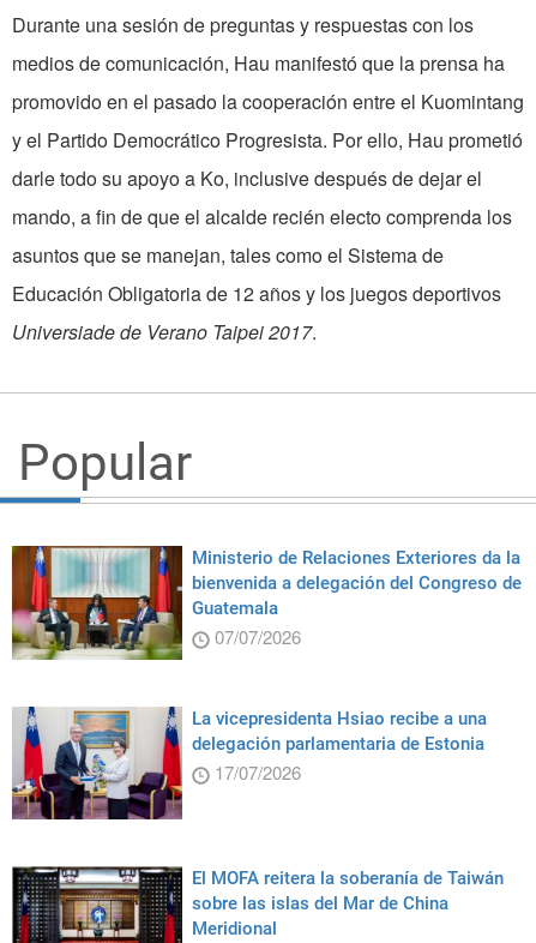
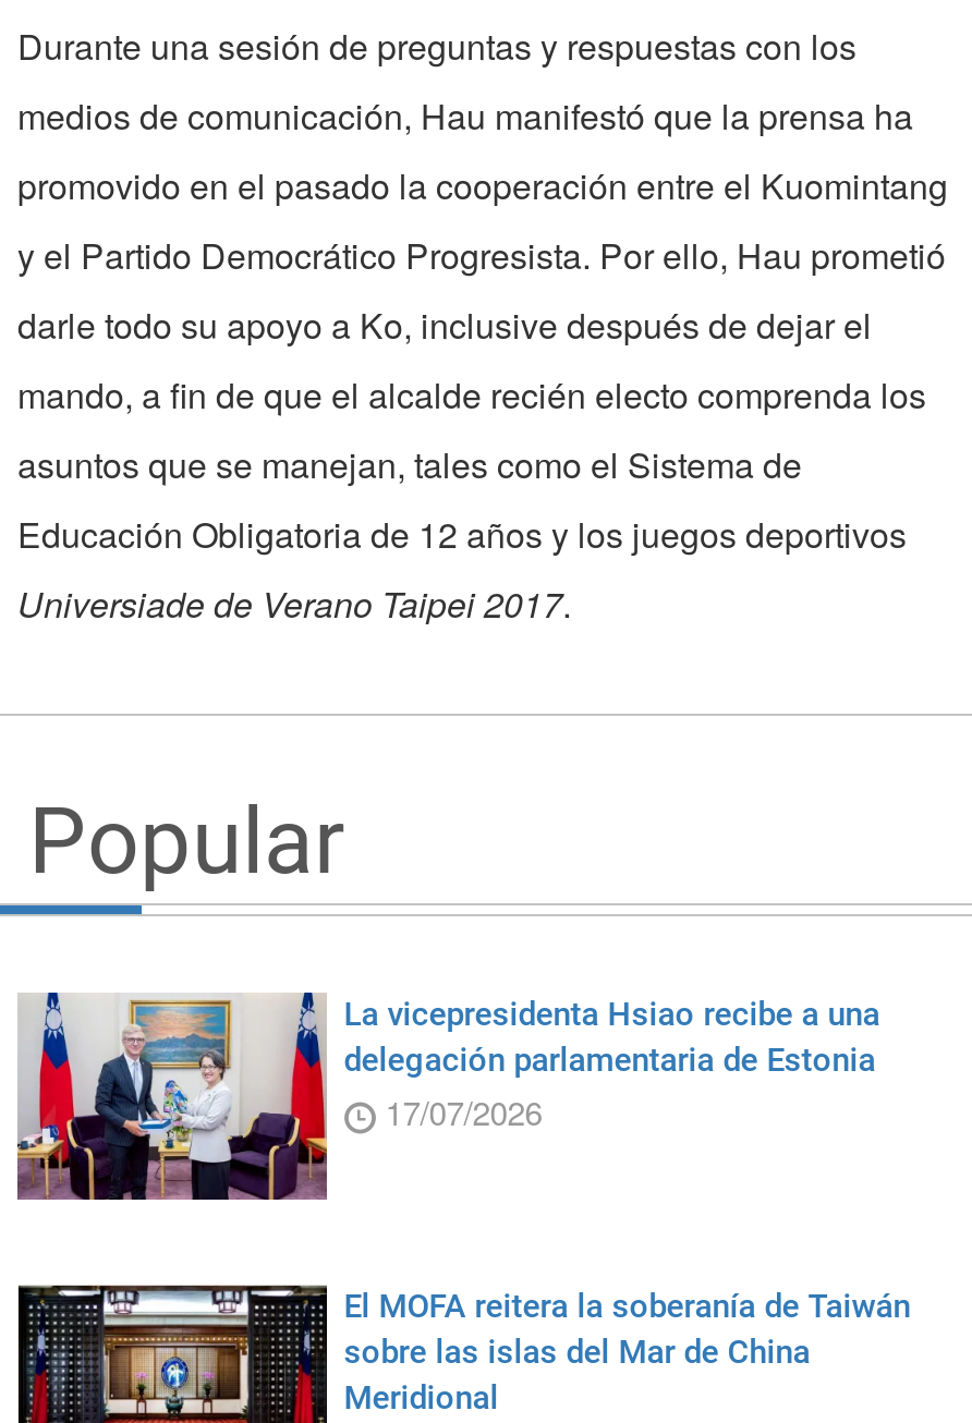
[11,545,521,661] [image] | Ministerio de Relaciones Exteriores da la | bienvenida a delegación del Congreso de | Guatemala | 07/07/2026 -> none

